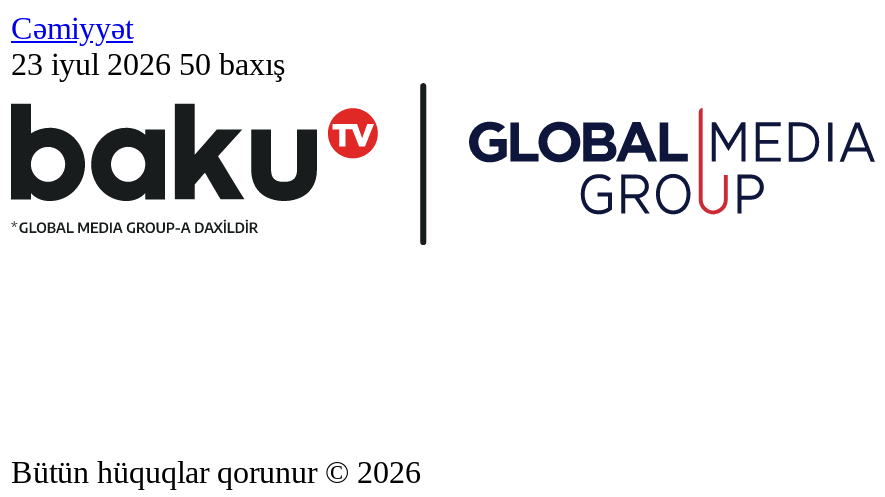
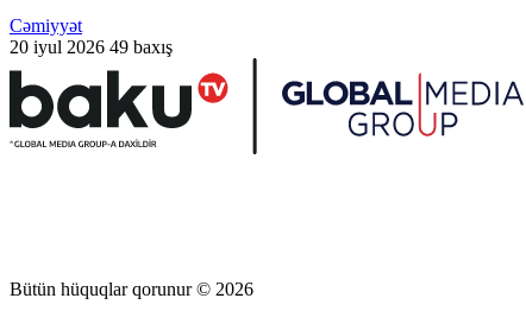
[11,47,285,81] 23 iyul 2026 50 baxış -> [10,37,173,57] 20 iyul 2026 49 baxış

